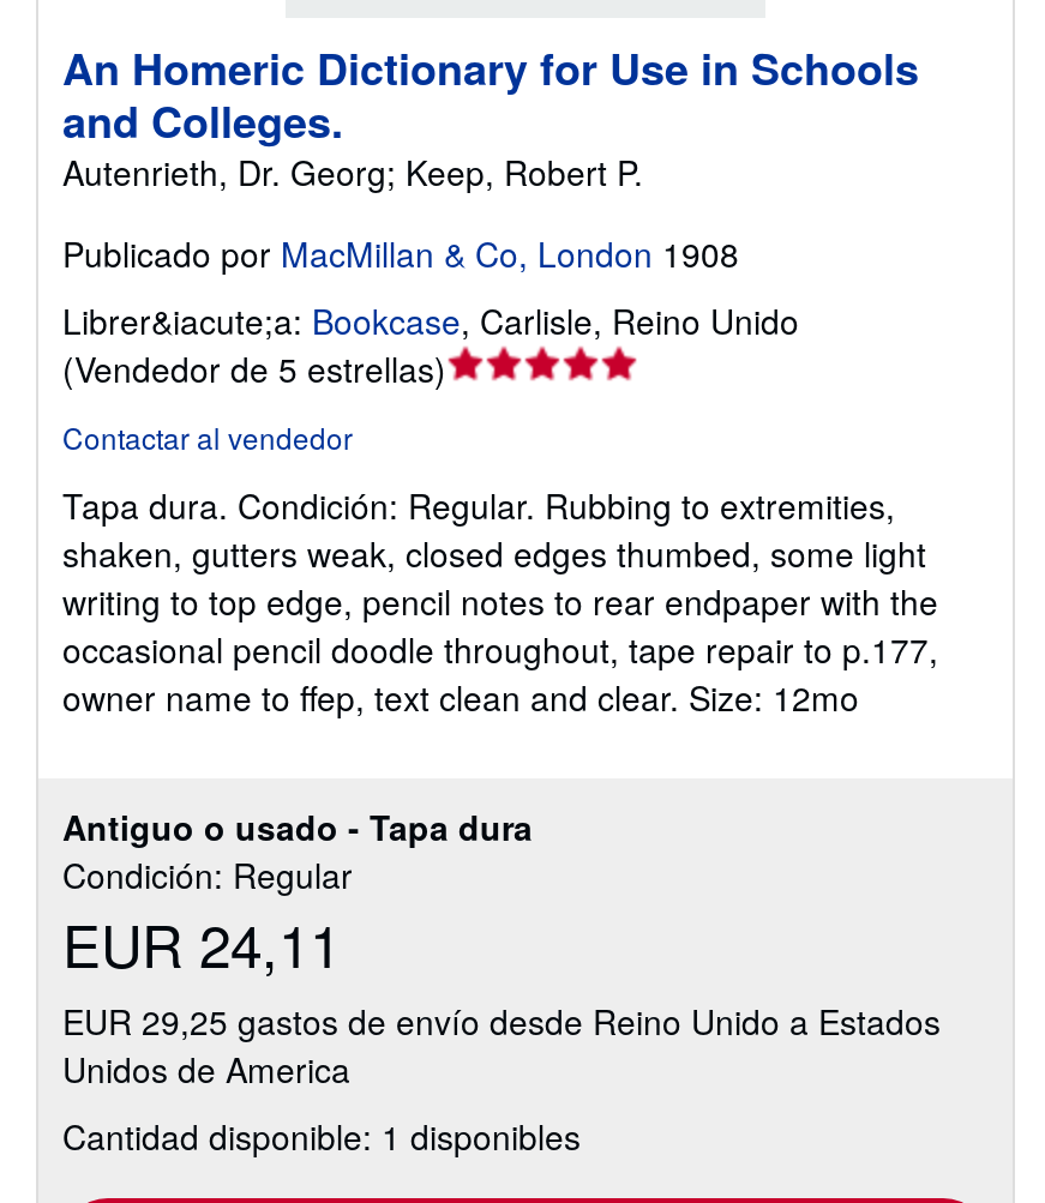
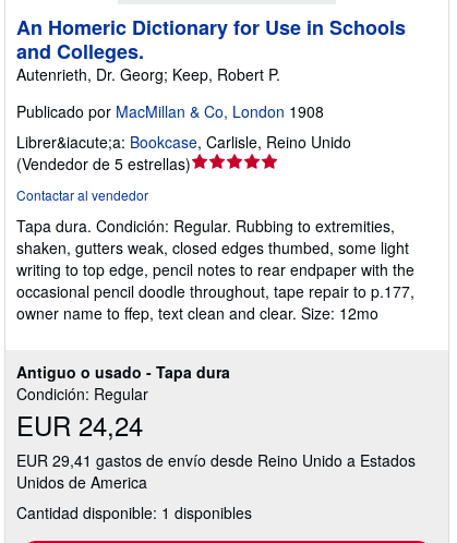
[62,900,341,984] EUR 24,11 -> [16,405,143,444] EUR 24,24
[62,996,941,1044] EUR 29,25 gastos de envío desde Reino Unido a Estados -> [16,449,416,471] EUR 29,41 gastos de envío desde Reino Unido a Estados

